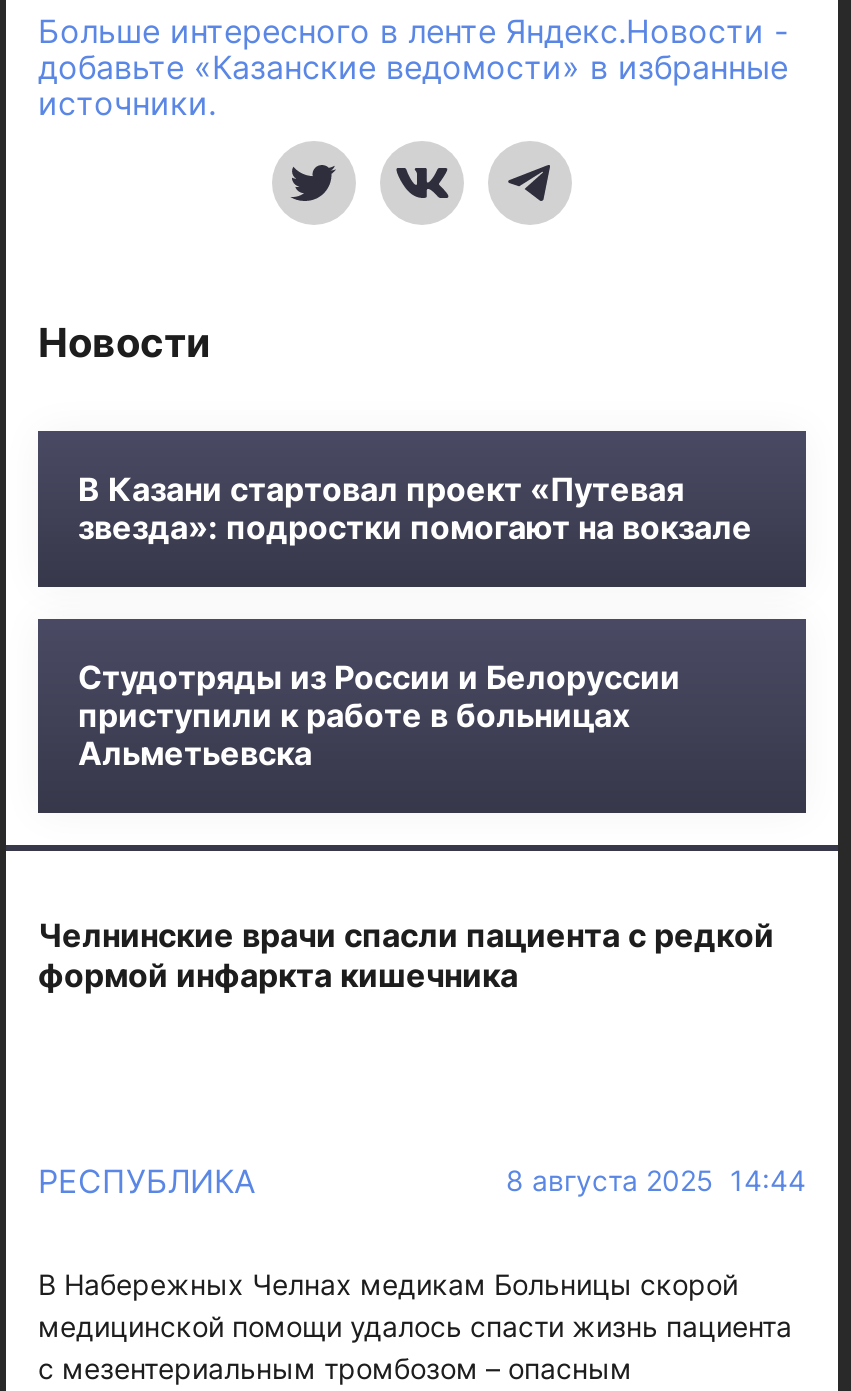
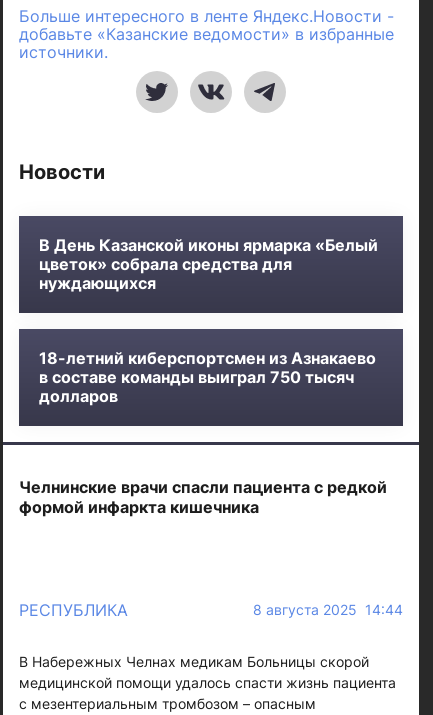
[78,469,752,547] В Казани стартовал проект «Путевая | звезда»: подростки помогают на вокзале -> [39,235,378,293] В День Казанской иконы ярмарка «Белый | цветок» собрала средства для | нуждающихся
[78,657,680,773] Студотряды из России и Белоруссии | приступили к работе в больницах | Альметьевска -> [39,348,376,406] 18-летний киберспортсмен из Азнакаево | в составе команды выиграл 750 тысяч | долларов

